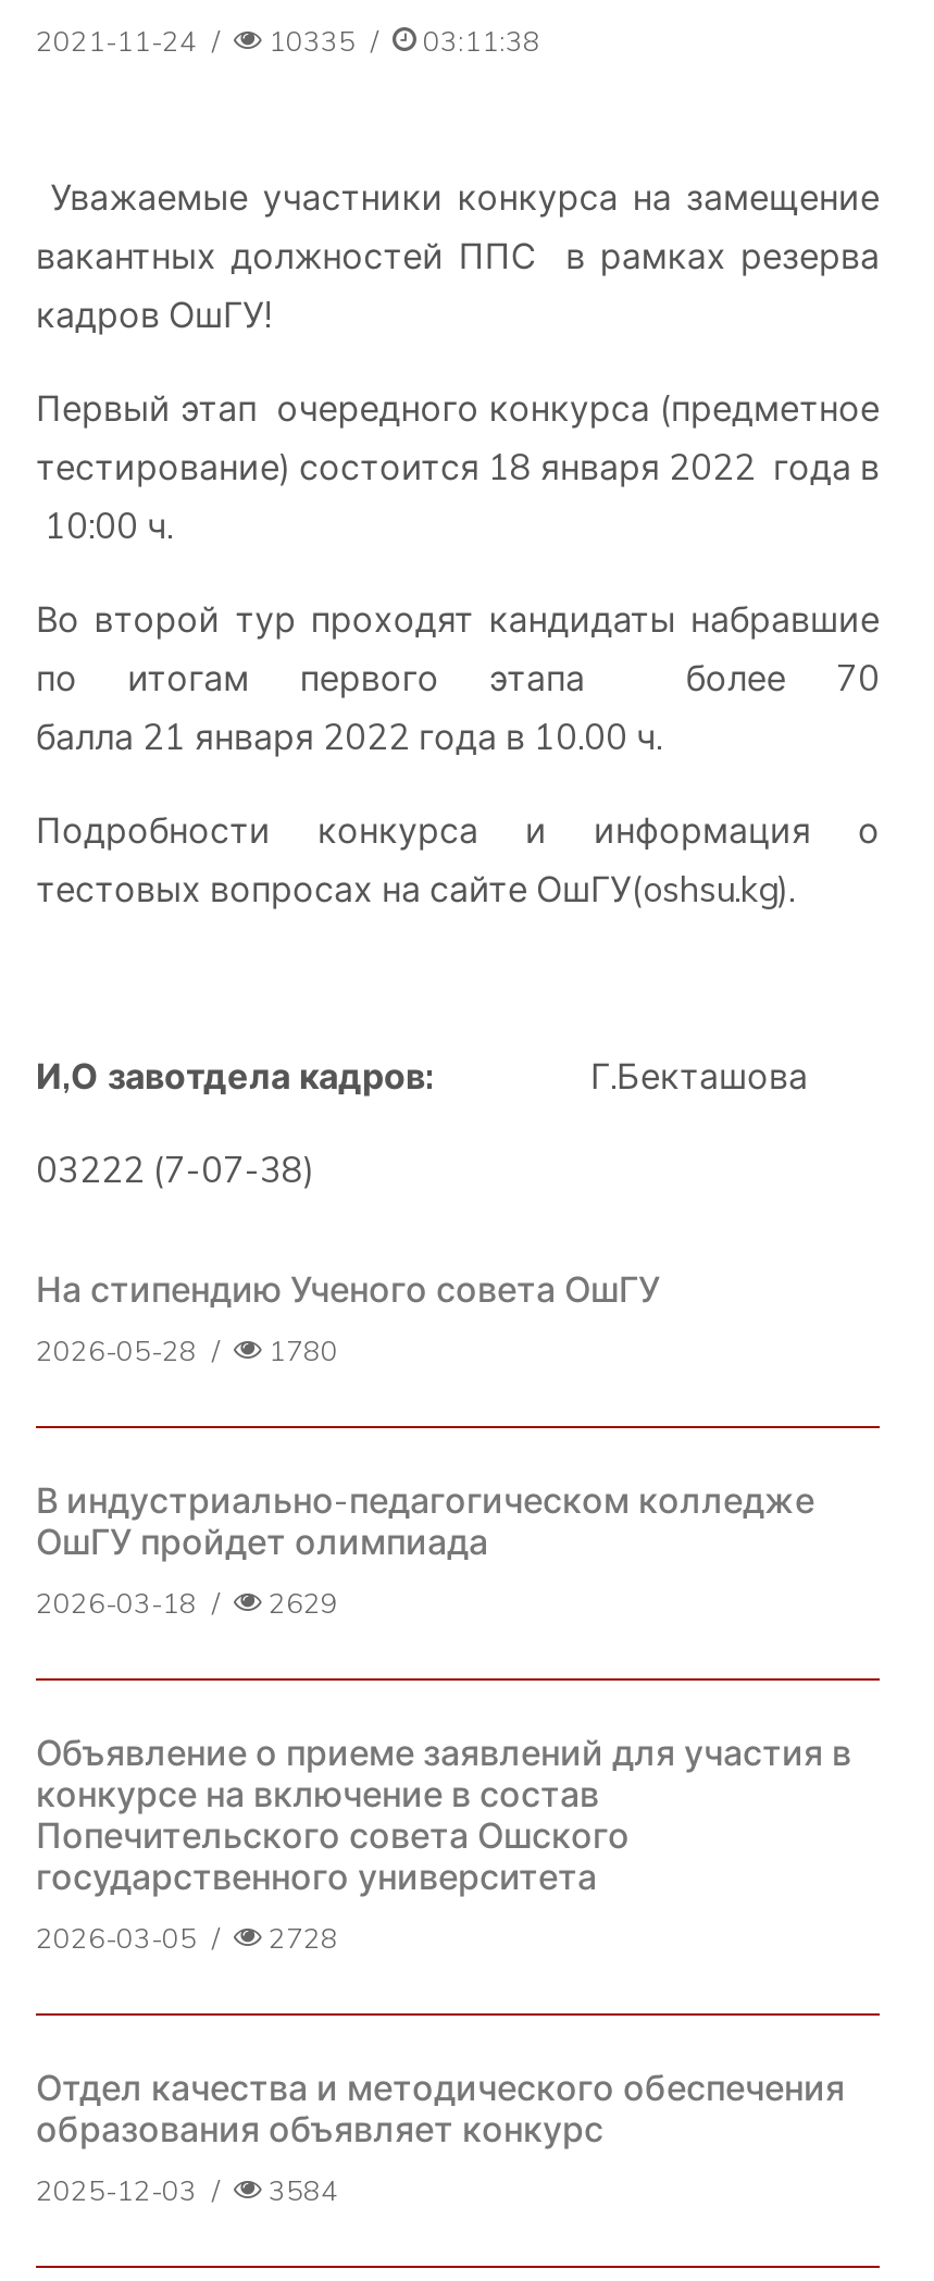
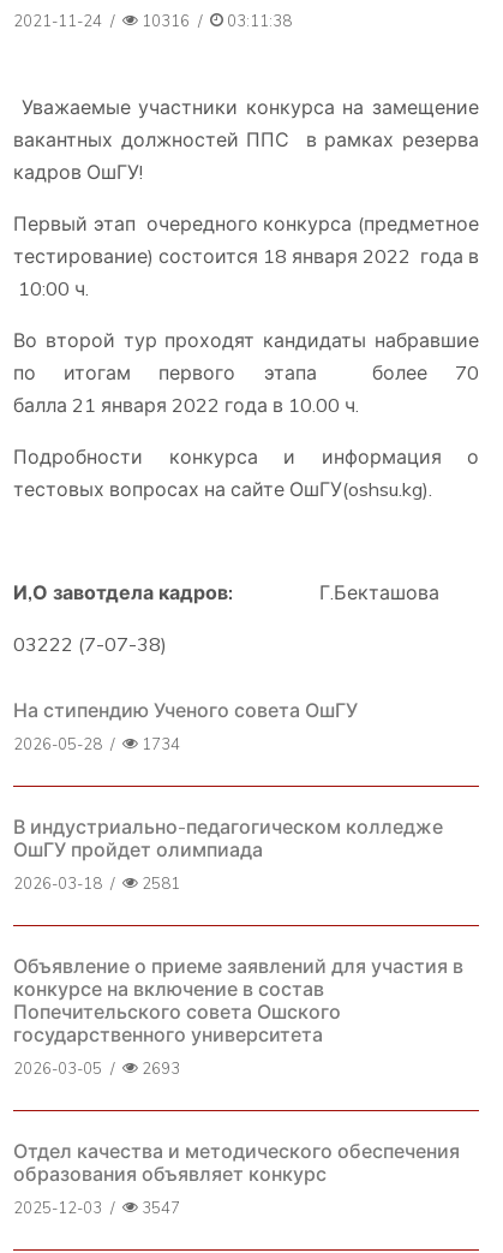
[36,23,540,58] 2021-11-24 / 10335 / 03:11:38 -> [13,11,292,30] 2021-11-24 / 10316 / 03:11:38
[36,1332,338,1367] 2026-05-28 / 1780 -> [13,734,180,753] 2026-05-28 / 1734
[36,1585,338,1620] 2026-03-18 / 2629 -> [13,873,180,893] 2026-03-18 / 2581
[36,1920,338,1955] 2026-03-05 / 2728 -> [13,1058,180,1078] 2026-03-05 / 2693
[36,2172,338,2207] 2025-12-03 / 3584 -> [13,1198,180,1217] 2025-12-03 / 3547

